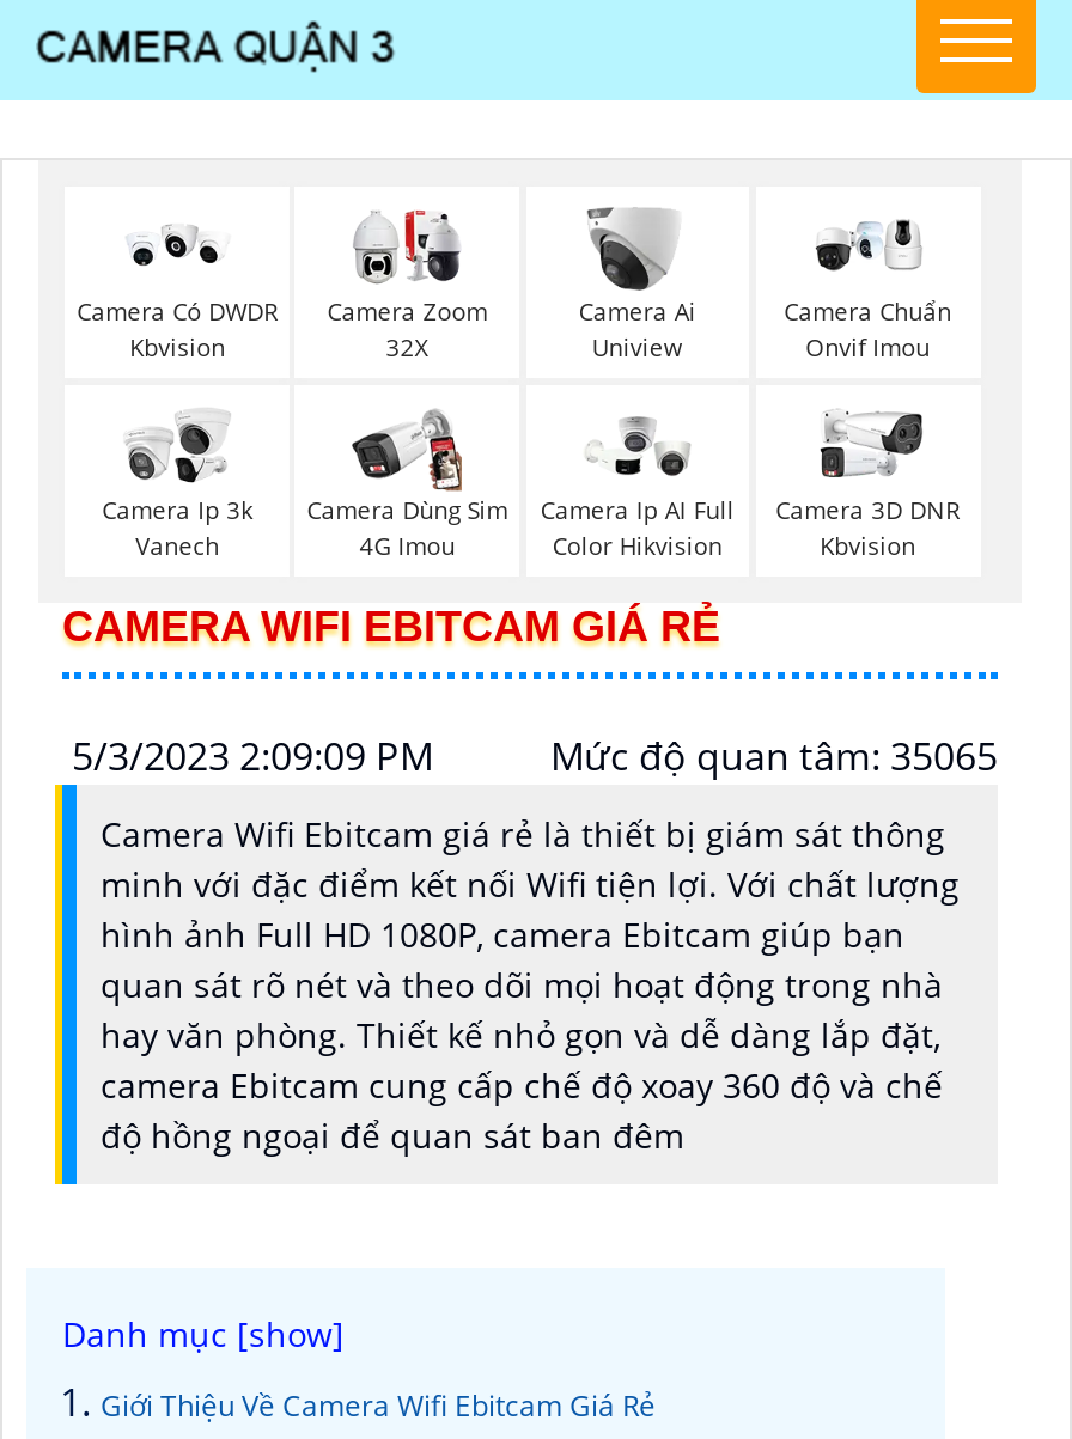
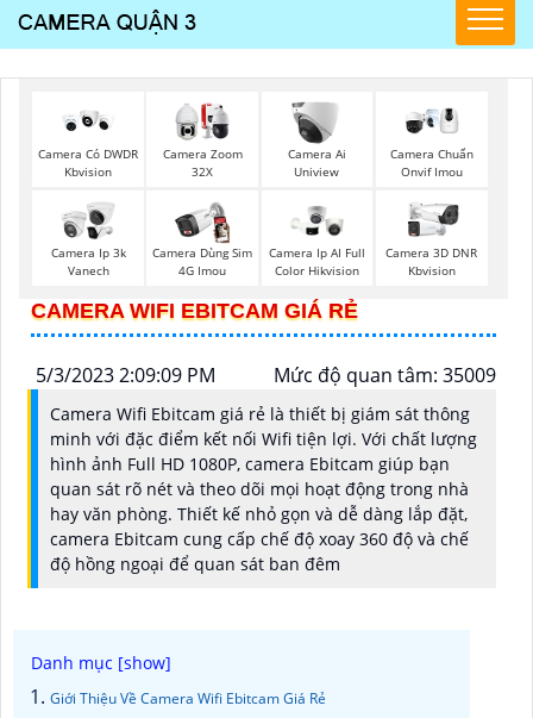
[550,729,998,782] Mức độ quan tâm: 35065 -> [274,362,496,388] Mức độ quan tâm: 35009

